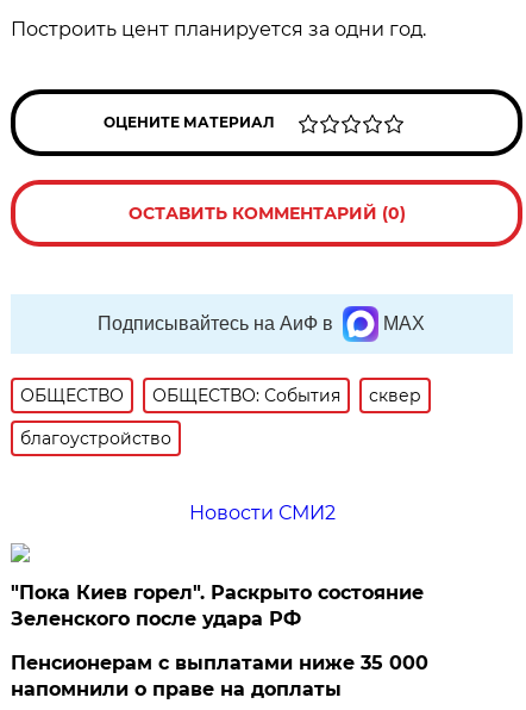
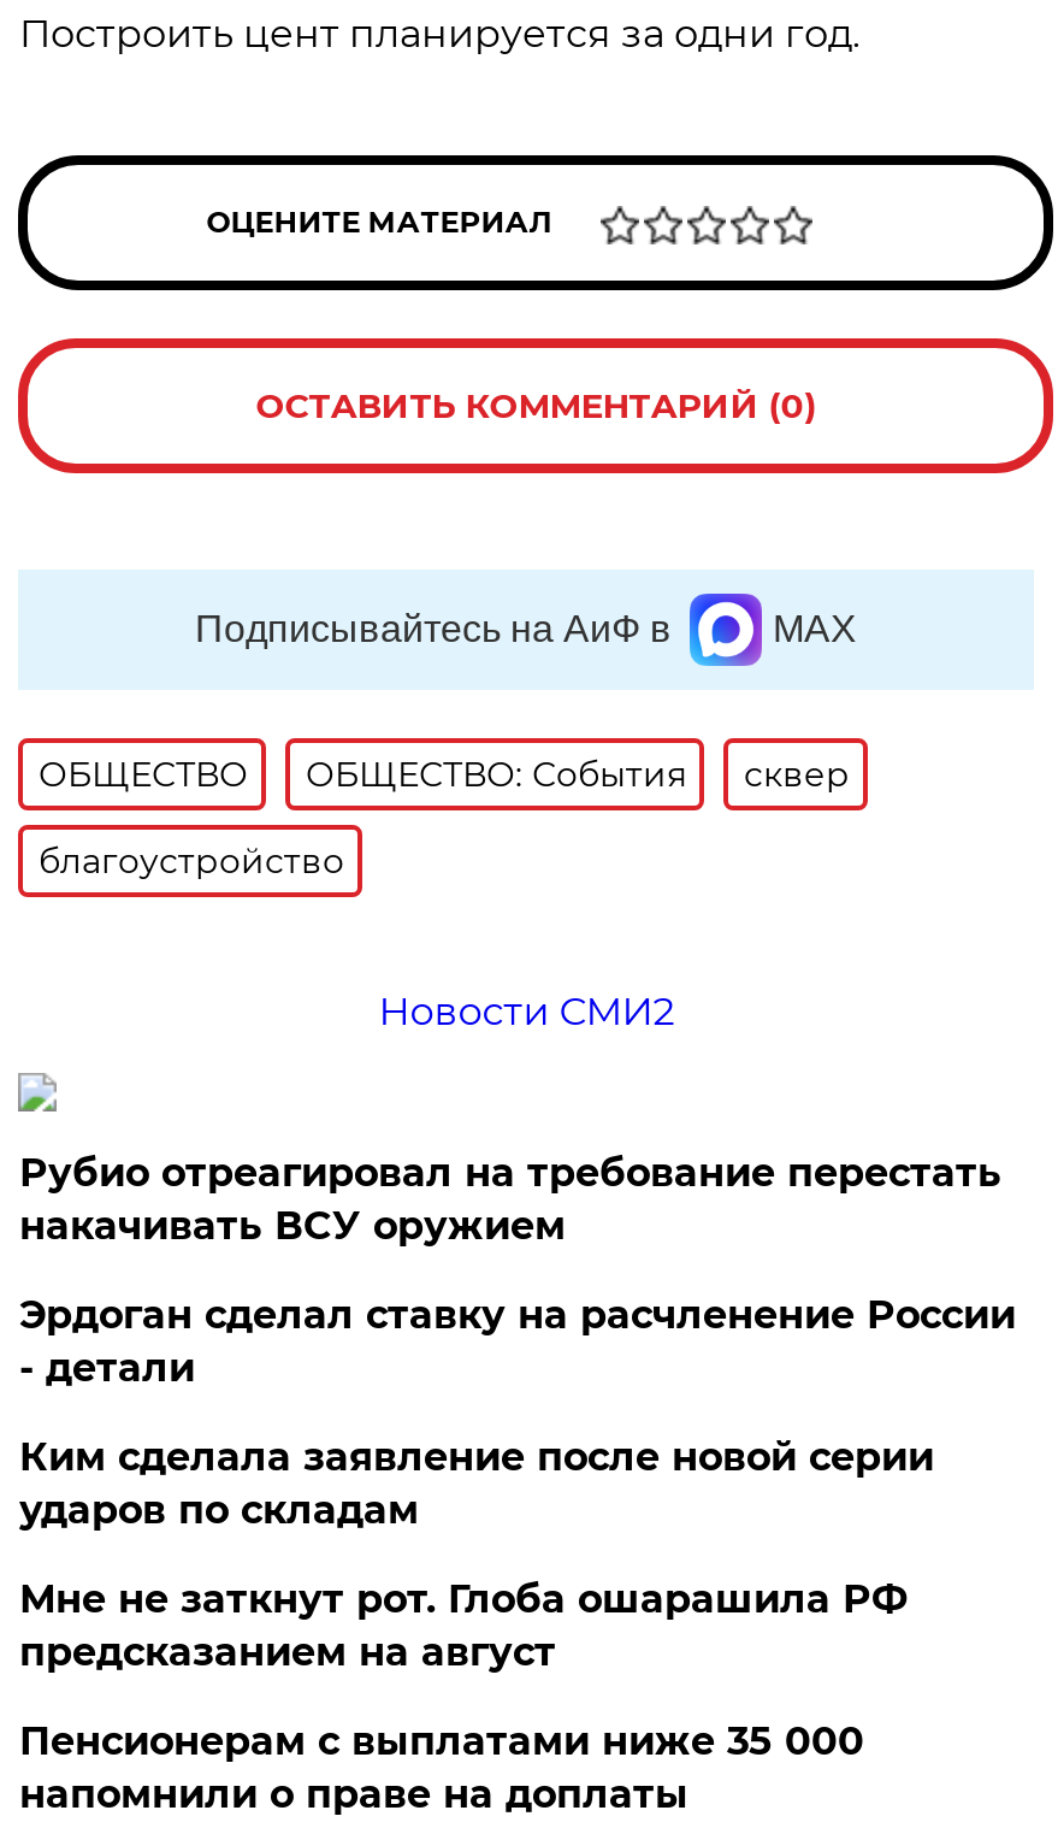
[11,581,424,630] "Пока Киев горел". Раскрыто состояние | Зеленского после удара РФ -> [19,1150,1016,1675] Рубио отреагировал на требование перестать | накачивать ВСУ оружием | Эрдоган сделал ставку на расчленение России | - детали | Ким сделала заявление после новой серии | ударов по складам | Мне не заткнут рот. Глоба ошарашила РФ | предсказанием на август

